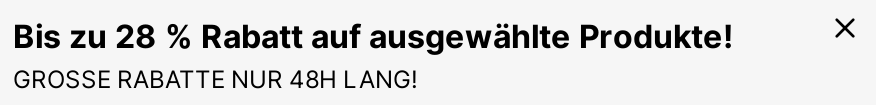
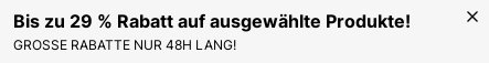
[13,16,733,56] Bis zu 28 % Rabatt auf ausgewählte Produkte! -> [13,10,411,32] Bis zu 29 % Rabatt auf ausgewählte Produkte!

